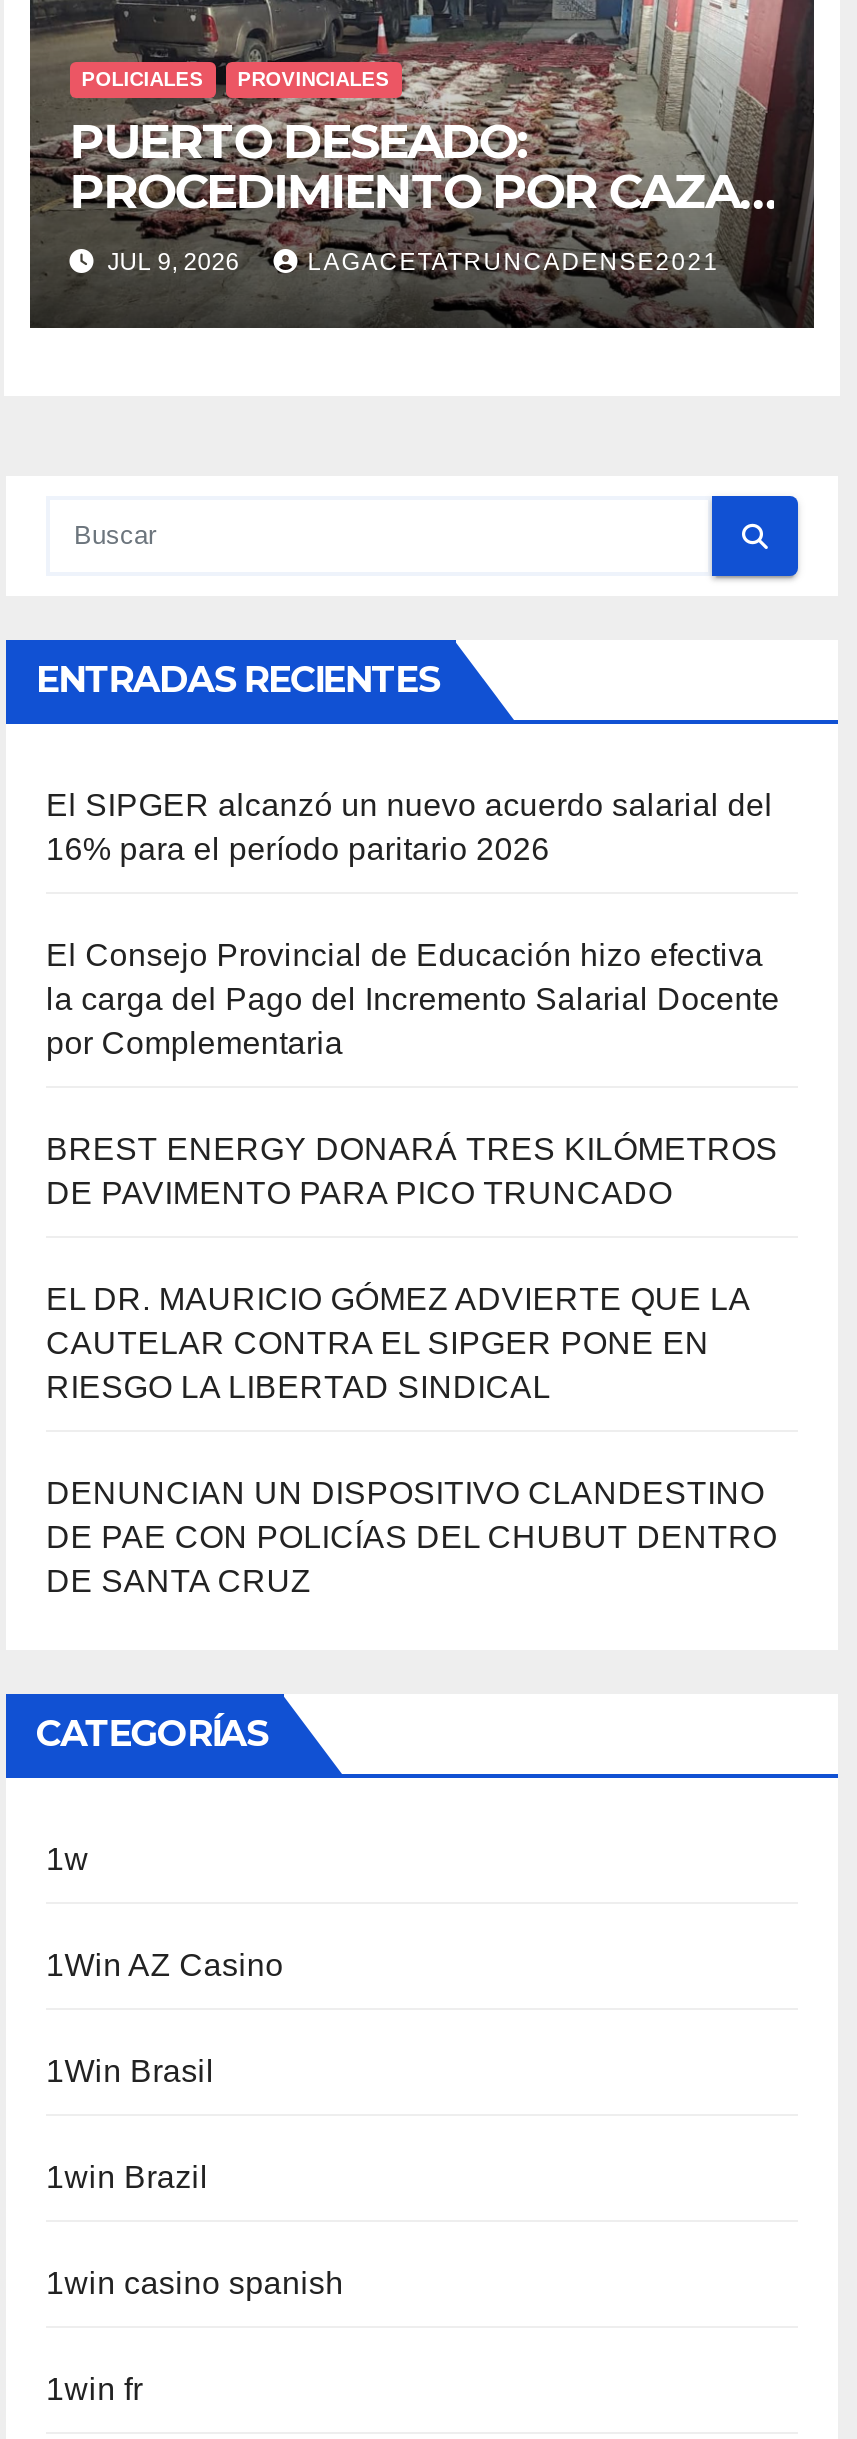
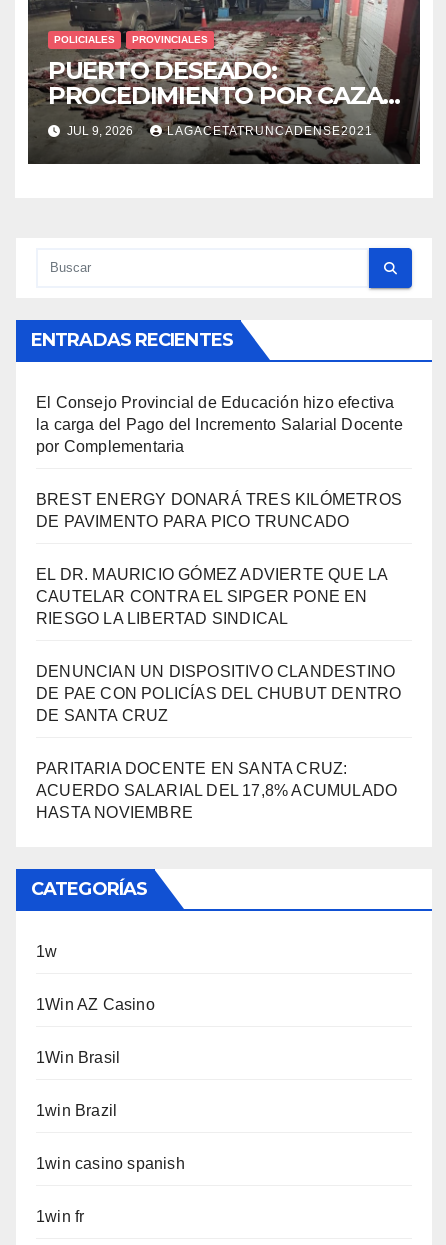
[46,788,773,866] El SIPGER alcanzó un nuevo acuerdo salarial del | 16% para el período paritario 2026 -> none
moved [46,938,780,1598] -> [36,394,403,724]: El Consejo Provincial de Educación hizo efectiva | la carga del Pago del Incremento Salarial Docente | por Complementaria | ... | DE PAE CON POLICÍAS DEL CHUBUT DENTRO | DE SANTA CRUZ
none -> [36,760,397,821] PARITARIA DOCENTE EN SANTA CRUZ: | ACUERDO SALARIAL DEL 17,8% ACUMULADO | HASTA NOVIEMBRE

